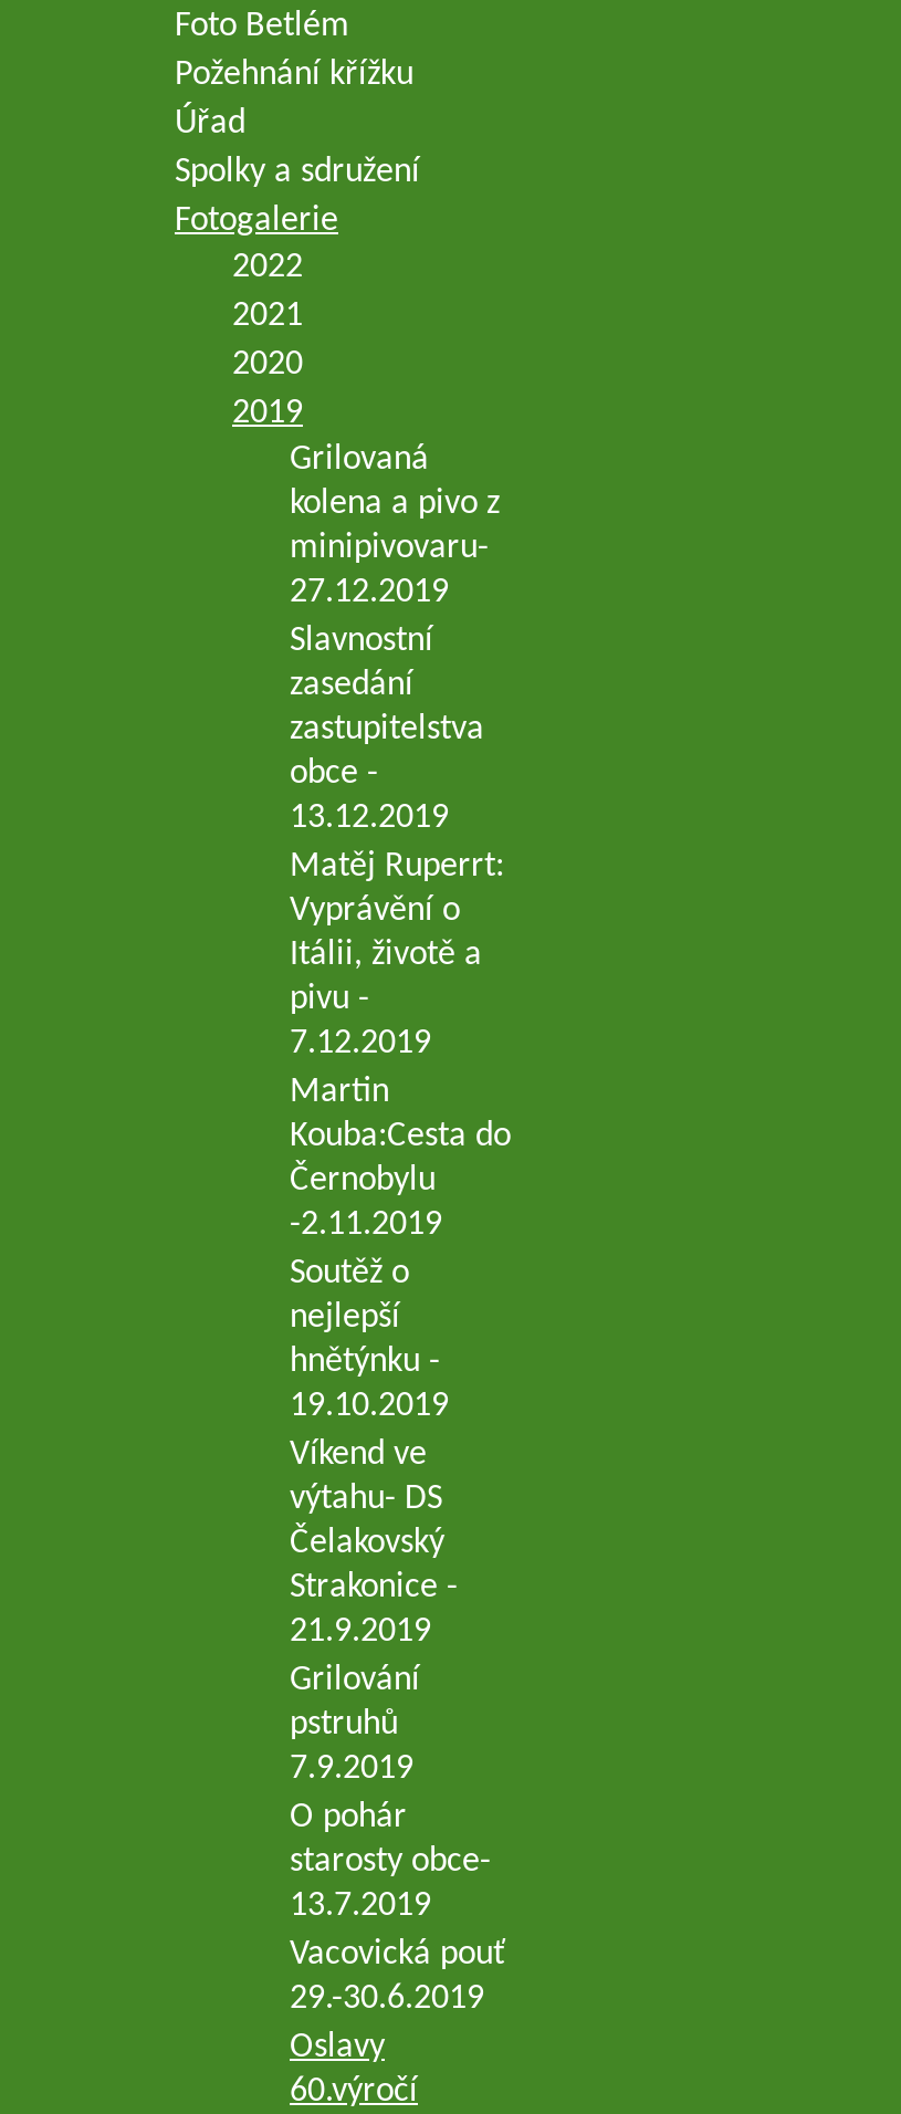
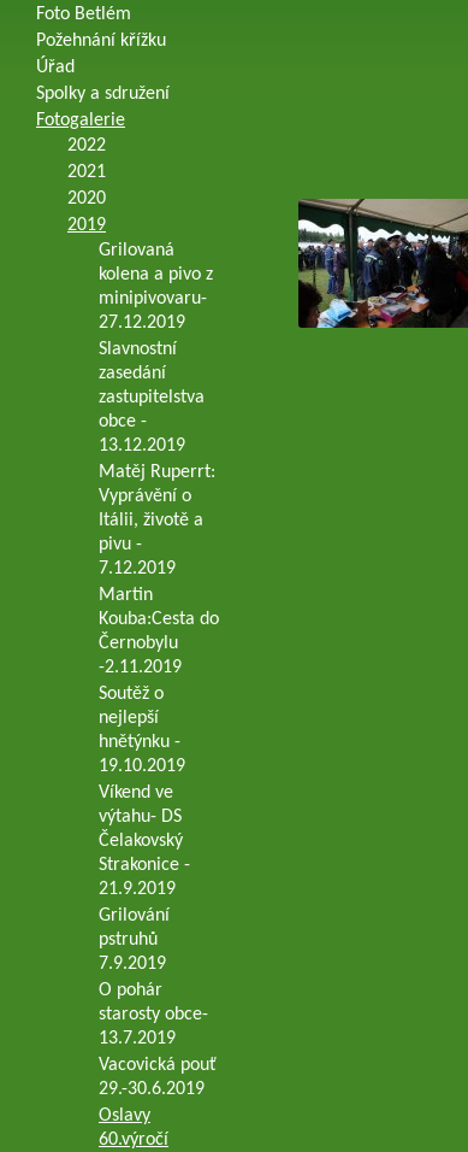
none -> [297,198,464,329] [image]

